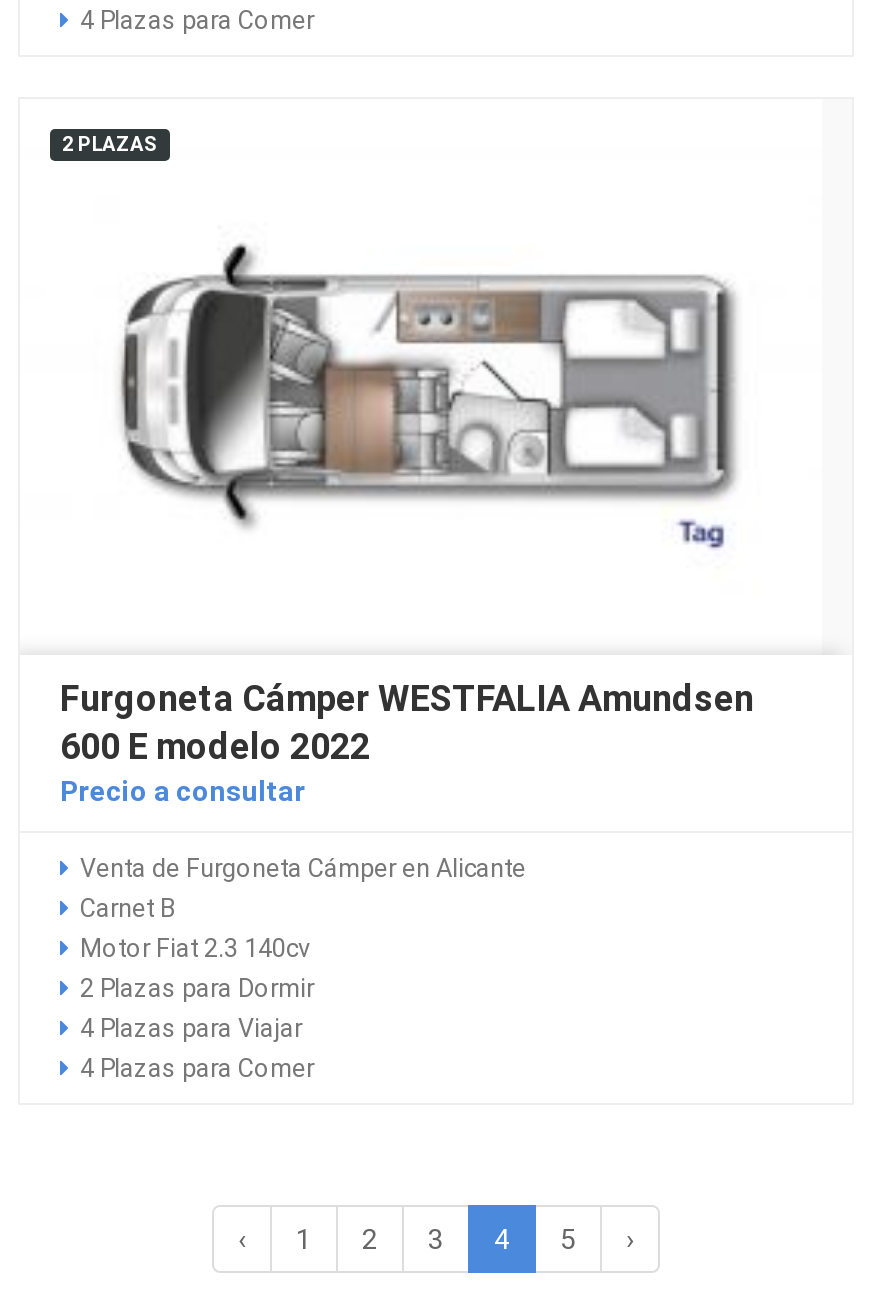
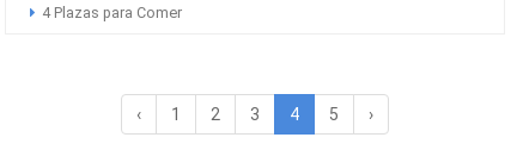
[62,133,158,155] 2 PLAZAS -> none
[118,242,738,550] [image] -> none
[60,676,754,1082] Furgoneta Cámper WESTFALIA Amundsen | 600 E modelo 2022 | Precio a consultar | Venta de Furgoneta Cámper en Alicante | Carnet B | Motor Fiat 2.3 140cv | 2 Plazas para Dormir | 4 Plazas para Viajar | 4 Plazas para Comer -> none

